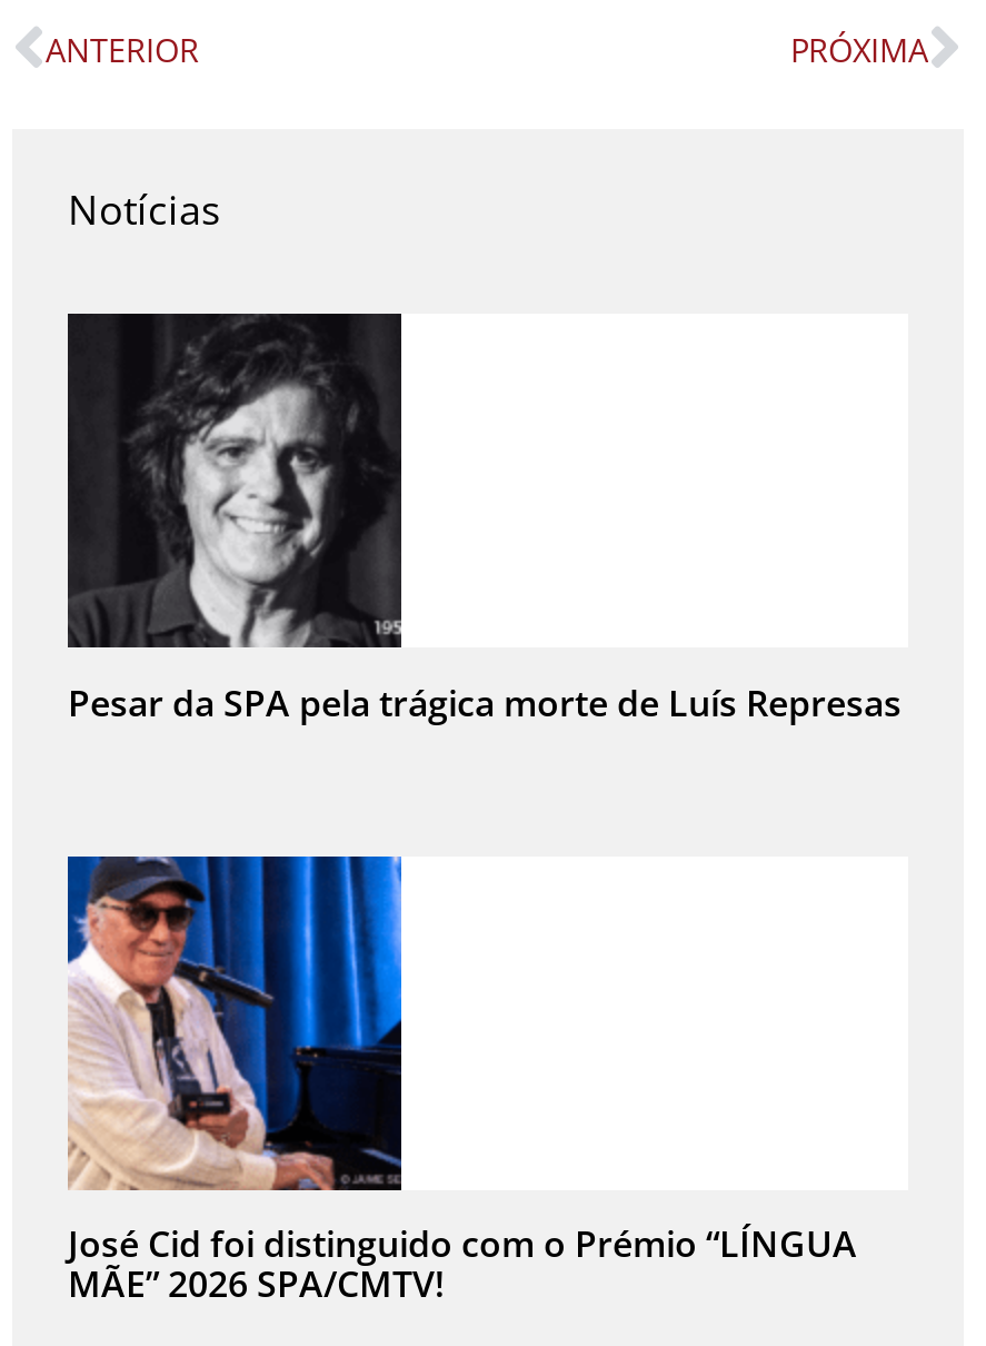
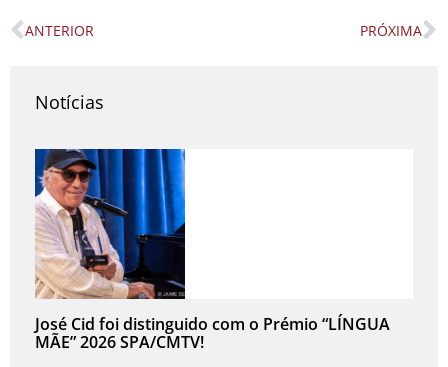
[66,311,902,727] [image] | Pesar da SPA pela trágica morte de Luís Represas -> none

